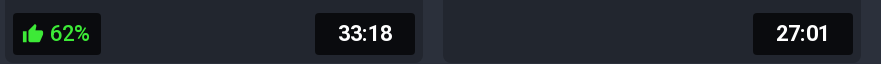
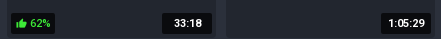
[776,20,830,46] 27:01 -> [388,17,424,30] 1:05:29

